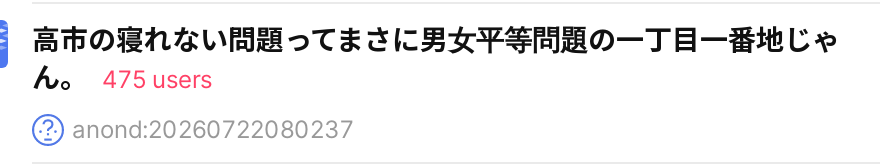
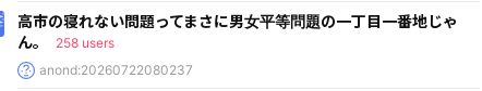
[32,60,212,94] ん。 475 users -> [17,32,115,51] ん。 258 users

